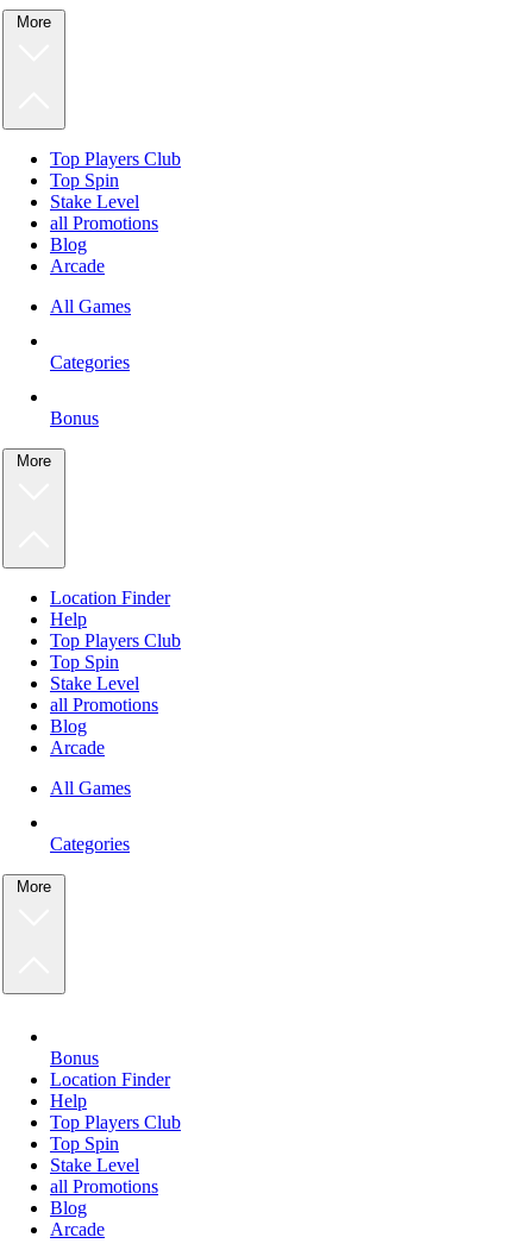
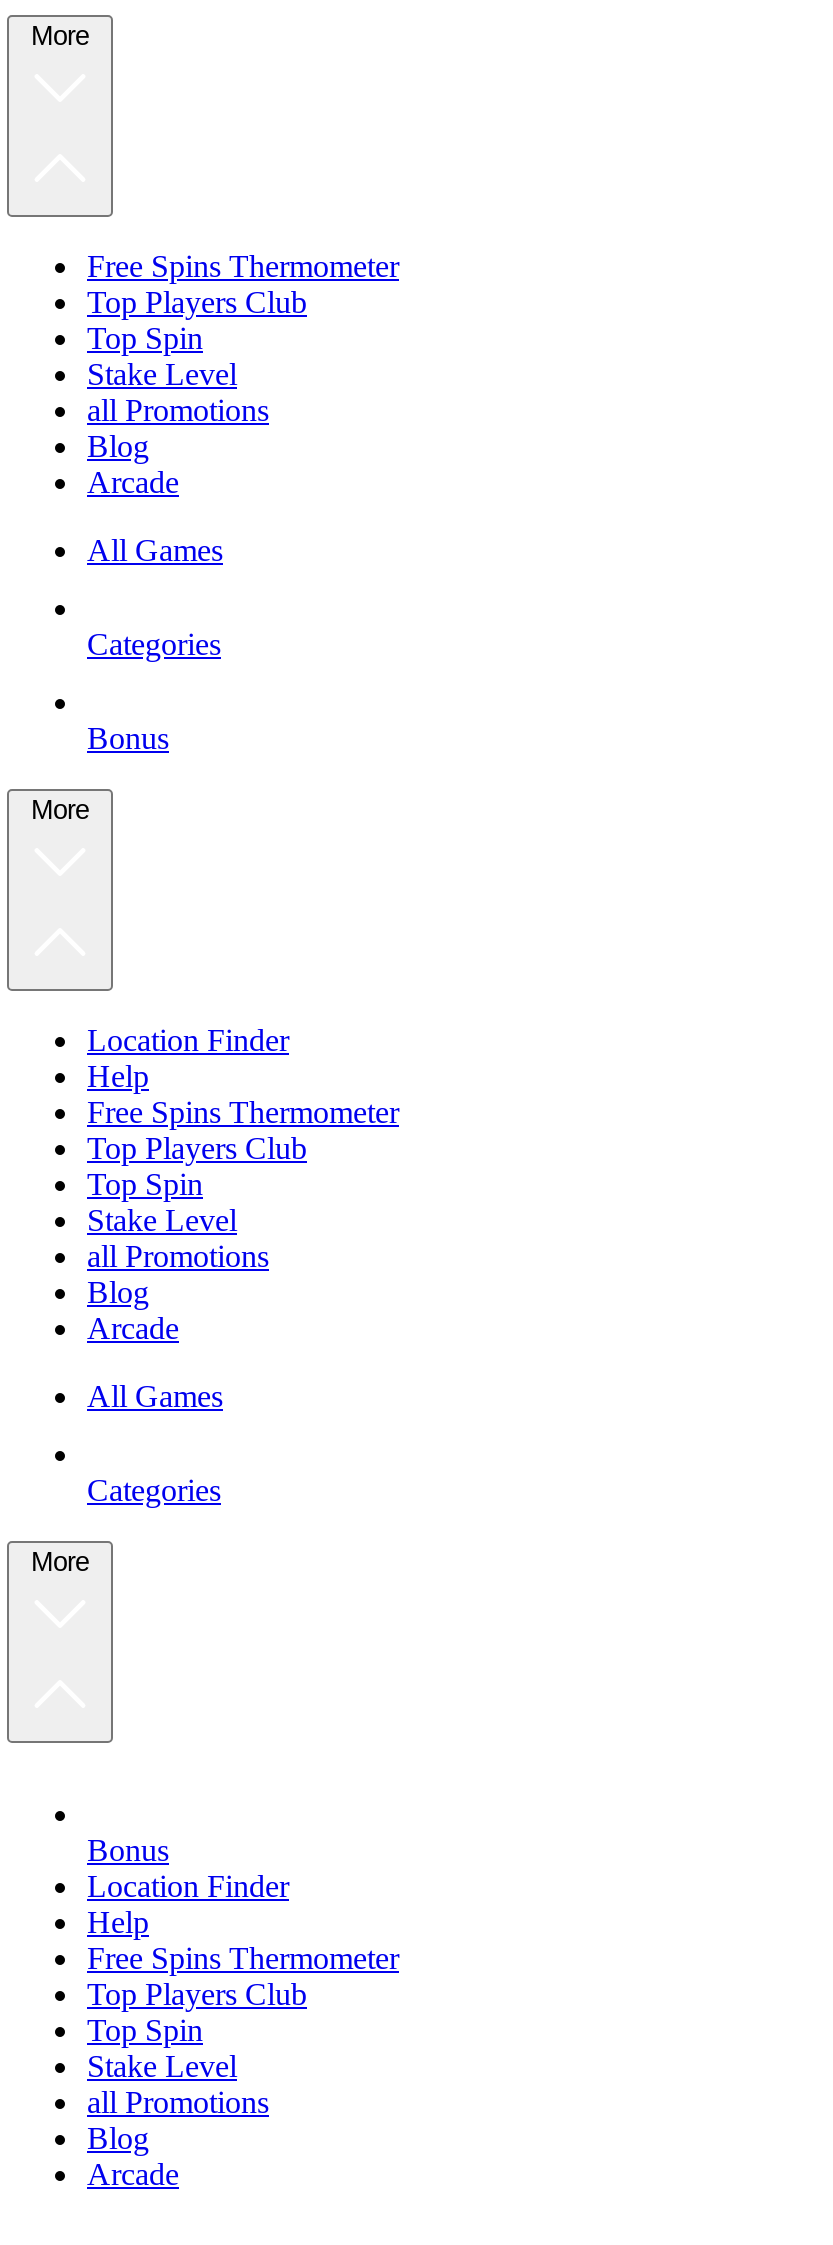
none -> [87,249,399,283] Free Spins Thermometer
none -> [87,1095,399,1129] Free Spins Thermometer
none -> [87,1941,399,1975] Free Spins Thermometer

